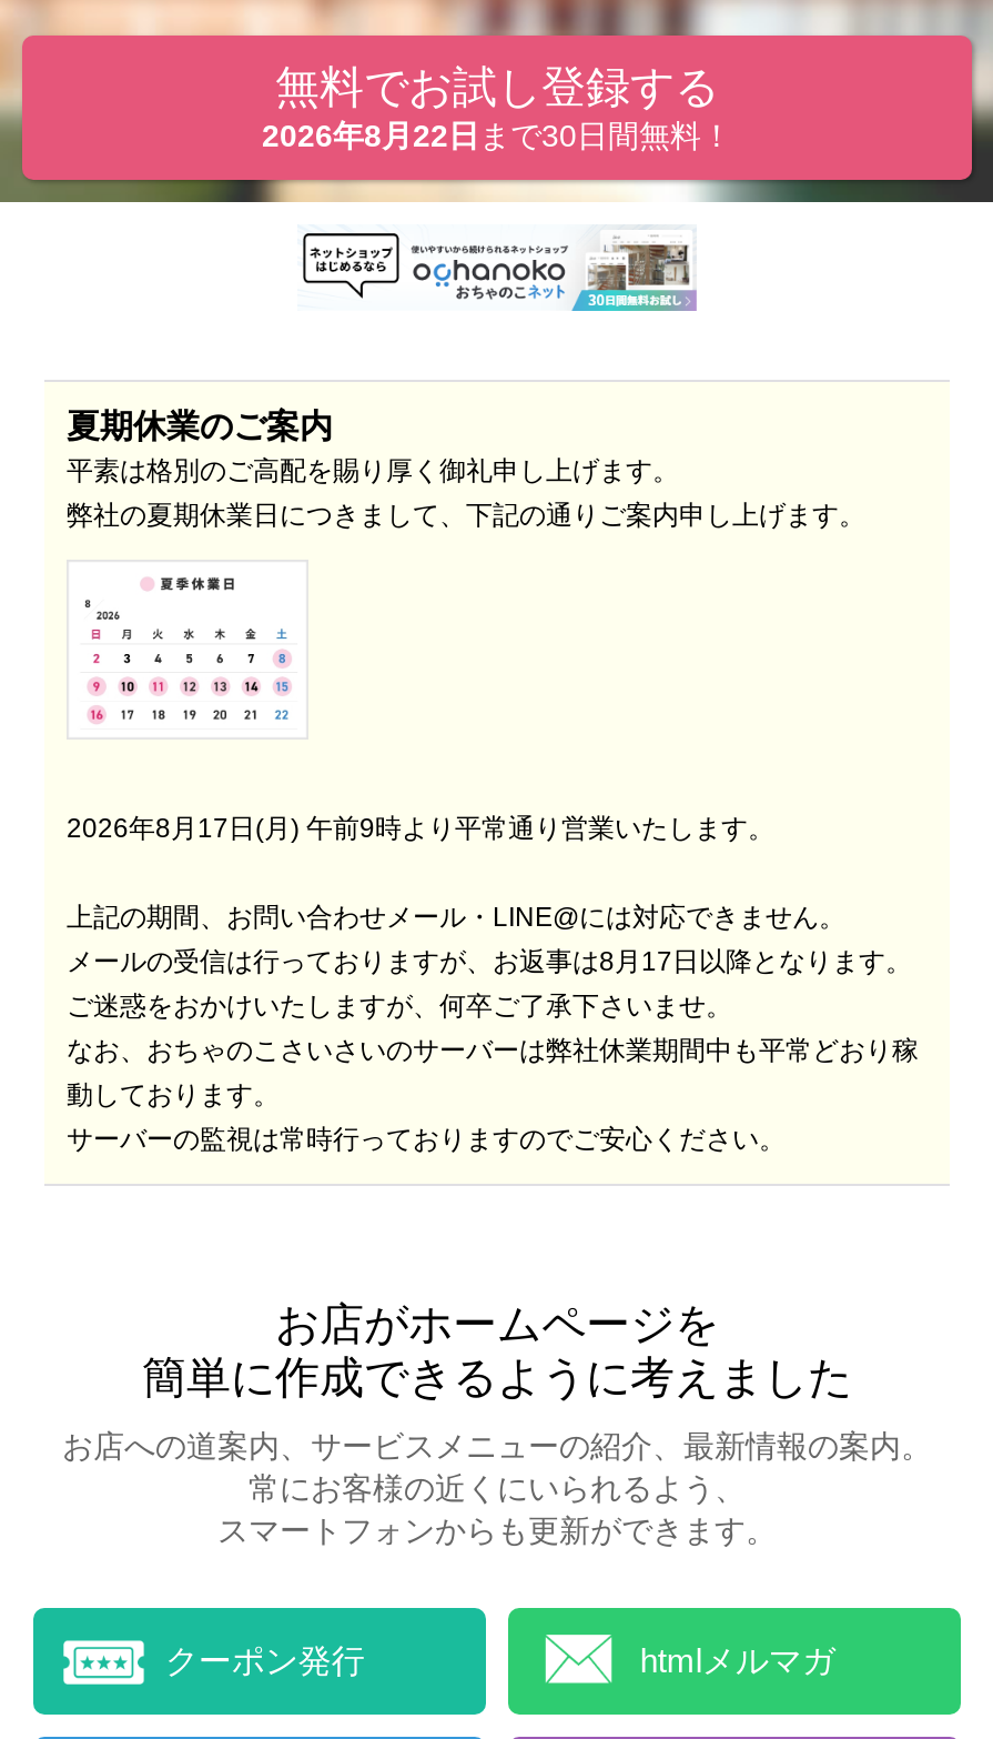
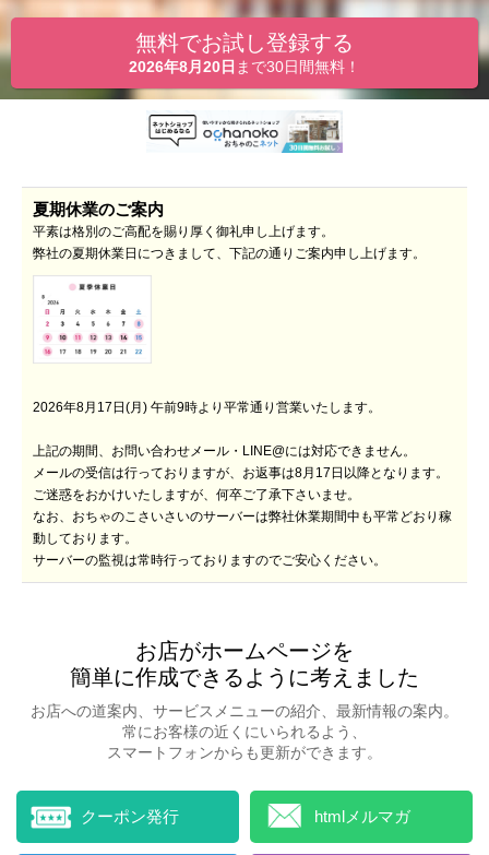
[262,118,732,154] 2026年8月22日まで30日間無料！ -> [129,58,360,76] 2026年8月20日まで30日間無料！

